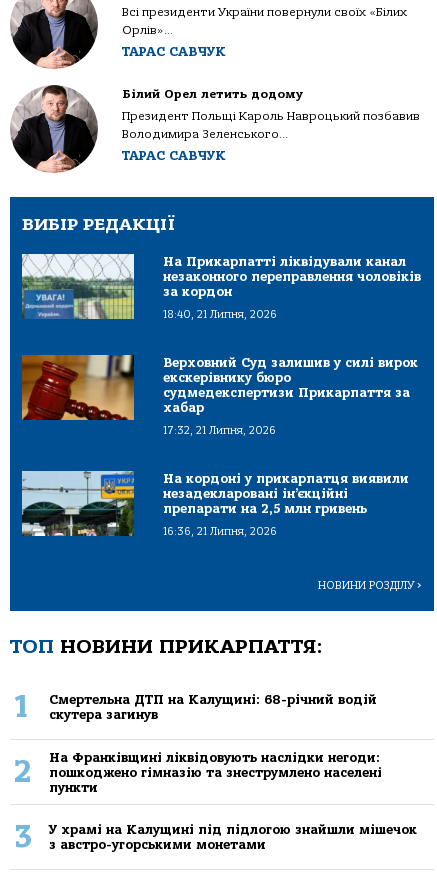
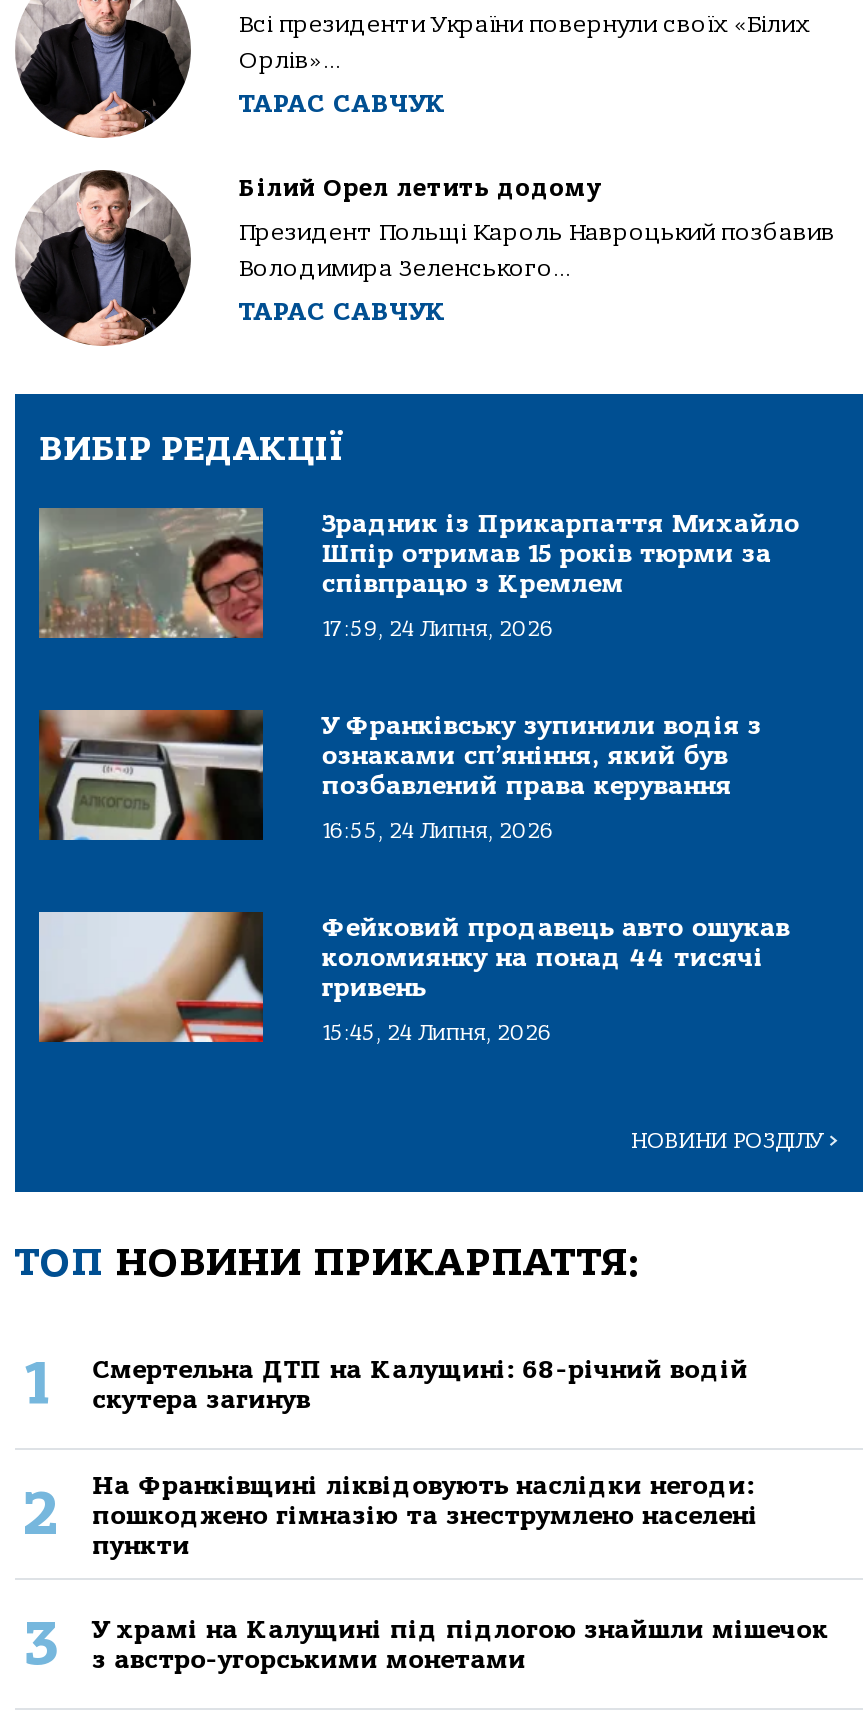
[21,253,421,320] [image] | На Прикарпатті ліквідували канал | незаконного переправлення чоловіків | за кордон -> [37,506,800,640] [image] | Зрадник із Прикарпаття Михайло | Шпір отримав 15 років тюрми за | співпрацю з Кремлем
[163,308,277,321] 18:40, 21 Липня, 2026 -> [322,616,554,642] 17:59, 24 Липня, 2026
[21,354,418,421] [image] | Верховний Суд залишив у силі вирок | екскерівнику бюро | судмедекспертизи Прикарпаття за | хабар -> [39,708,762,842] [image] | У Франківську зупинили водія з | ознаками сп’яніння, який був | позбавлений права керування
[163,424,276,437] 17:32, 21 Липня, 2026 -> [322,818,554,844] 16:55, 24 Липня, 2026
[21,470,409,537] [image] | На кордоні у прикарпатця виявили | незадекларовані ін’єкційні | препарати на 2,5 млн гривень -> [39,910,790,1044] [image] | Фейковий продавець авто ошукав | коломиянку на понад 44 тисячі | гривень
[163,525,277,538] 16:36, 21 Липня, 2026 -> [322,1020,552,1046] 15:45, 24 Липня, 2026

